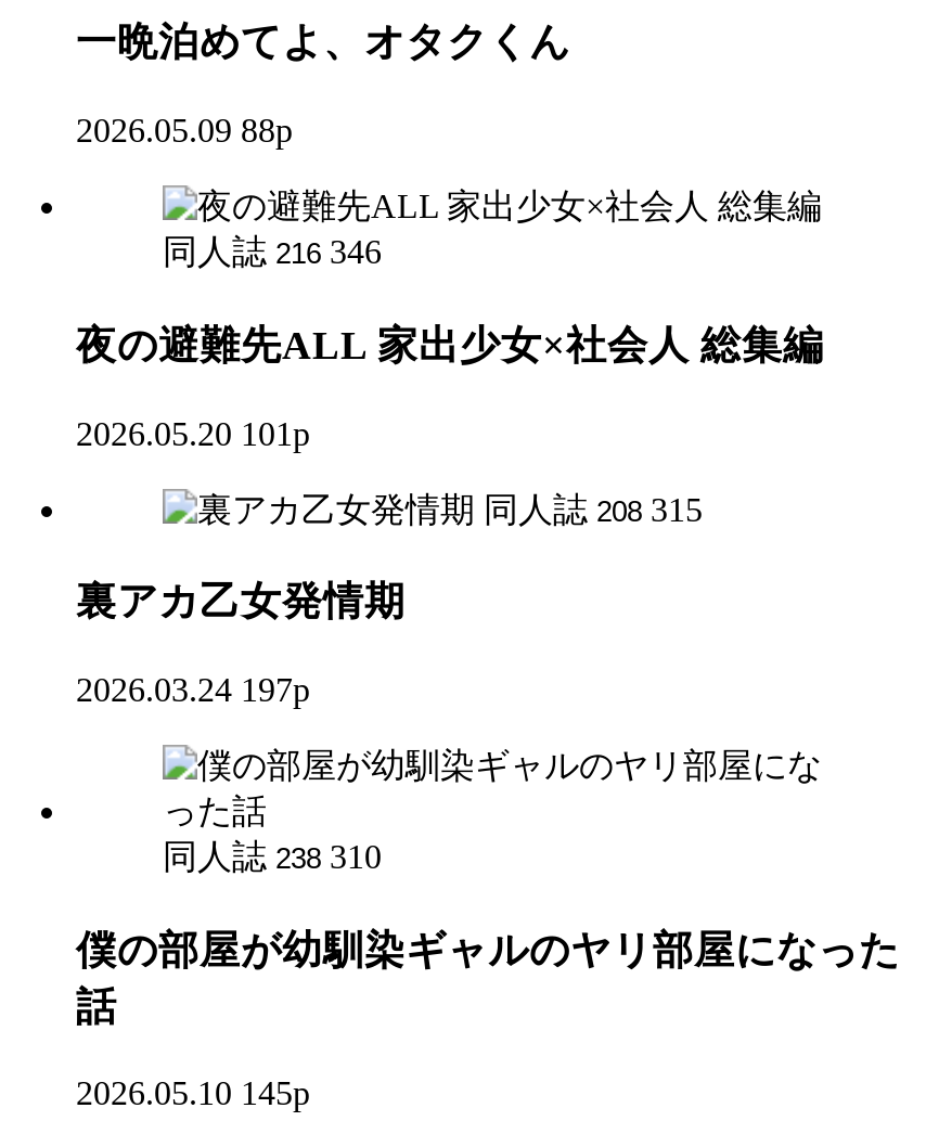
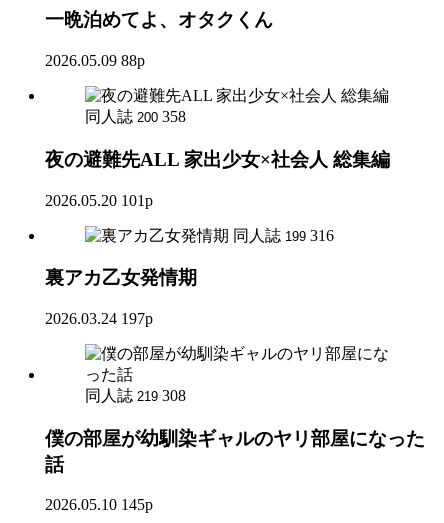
[163,233,382,270] 同人誌 216 346 -> [85,108,186,125] 同人誌 200 358
[484,490,703,527] 同人誌 208 315 -> [233,226,334,243] 同人誌 199 316
[163,838,382,875] 同人誌 238 310 -> [85,387,186,404] 同人誌 219 308

